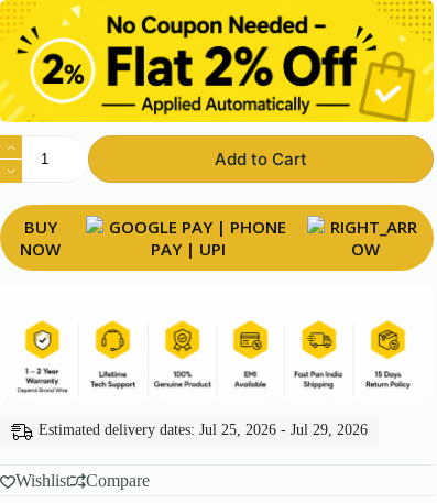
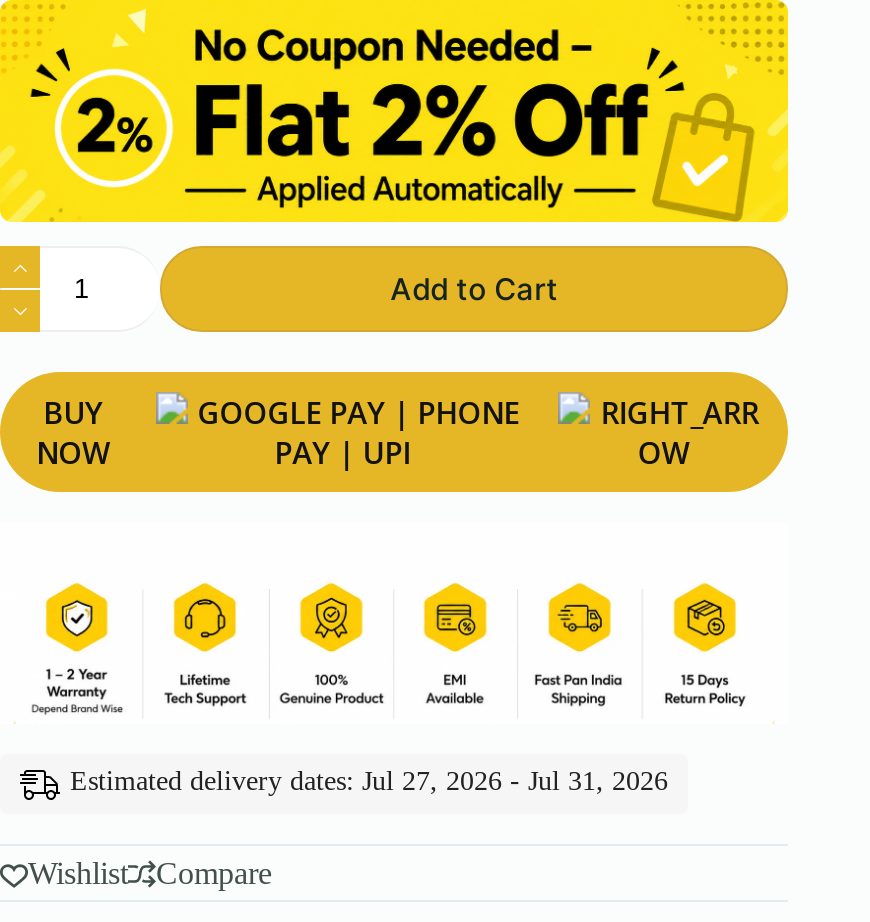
[39,422,368,439] Estimated delivery dates: Jul 25, 2026 - Jul 29, 2026 -> [70,767,668,797] Estimated delivery dates: Jul 27, 2026 - Jul 31, 2026

